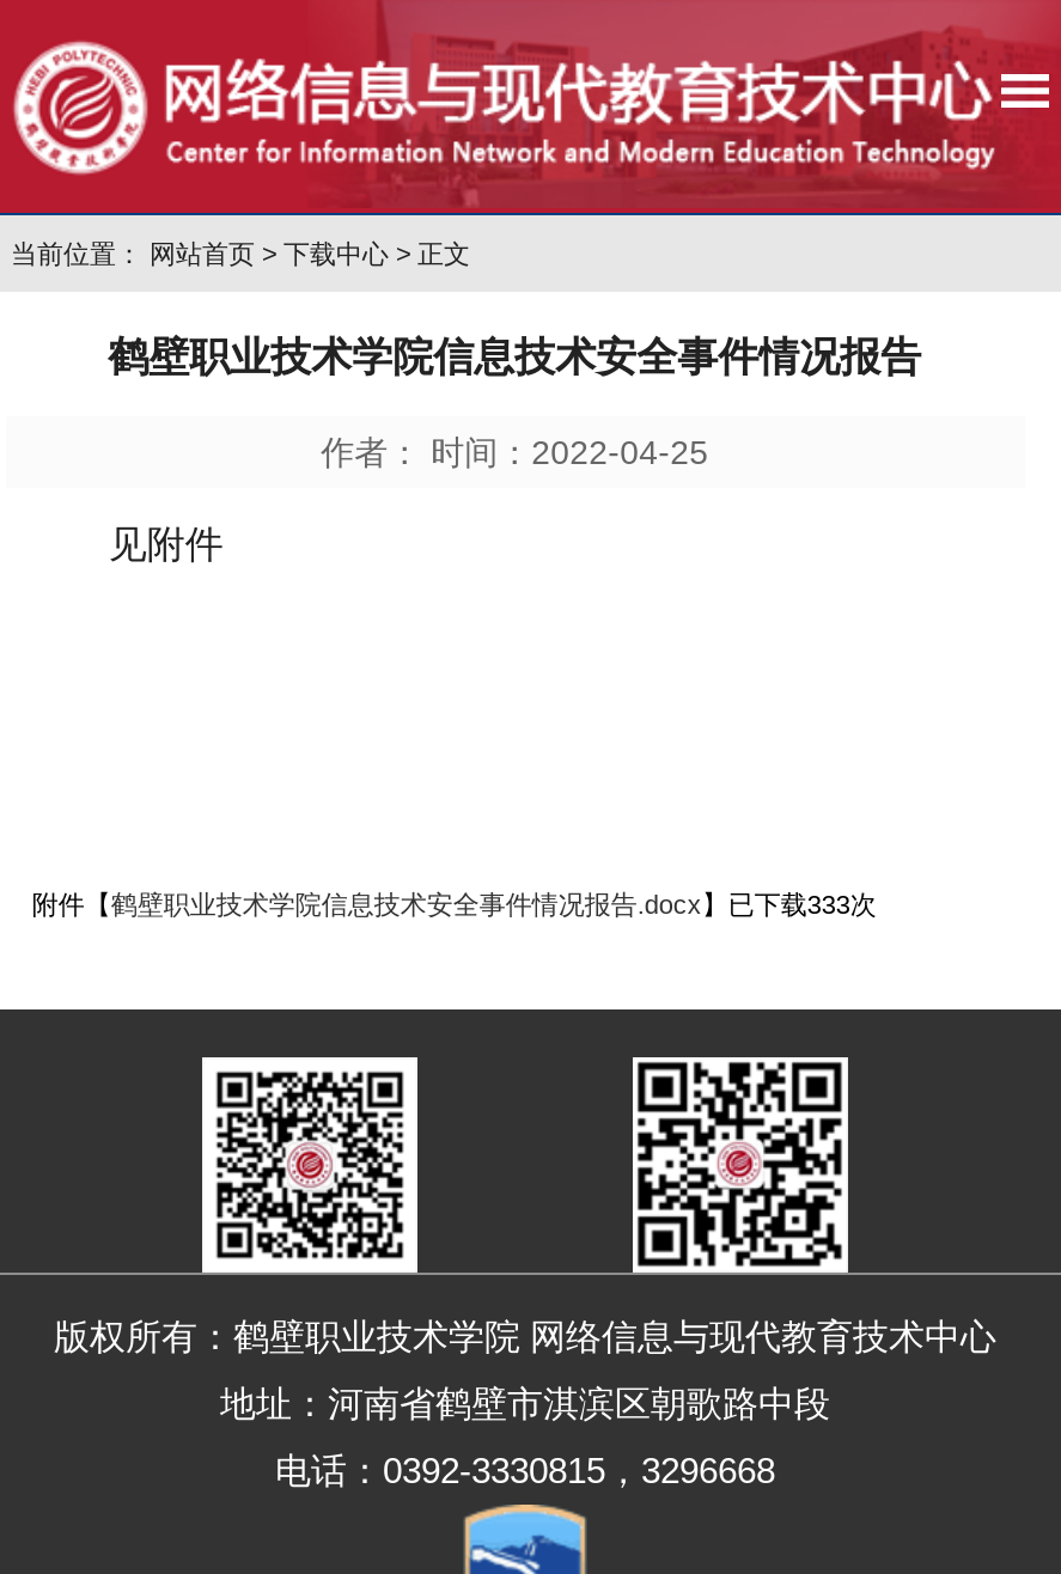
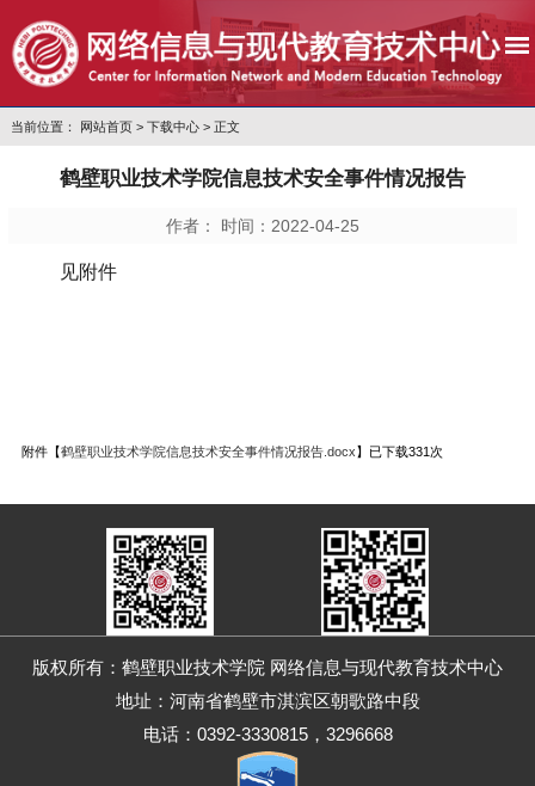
[32,889,877,918] 附件【鹤壁职业技术学院信息技术安全事件情况报告.docx】已下载333次 -> [21,444,443,458] 附件【鹤壁职业技术学院信息技术安全事件情况报告.docx】已下载331次

